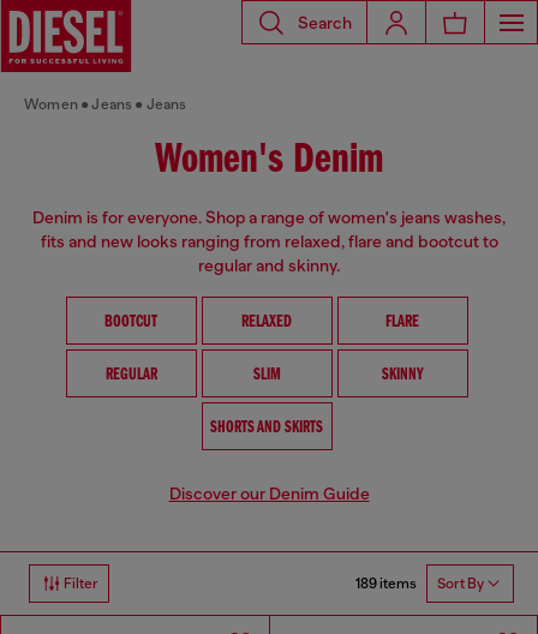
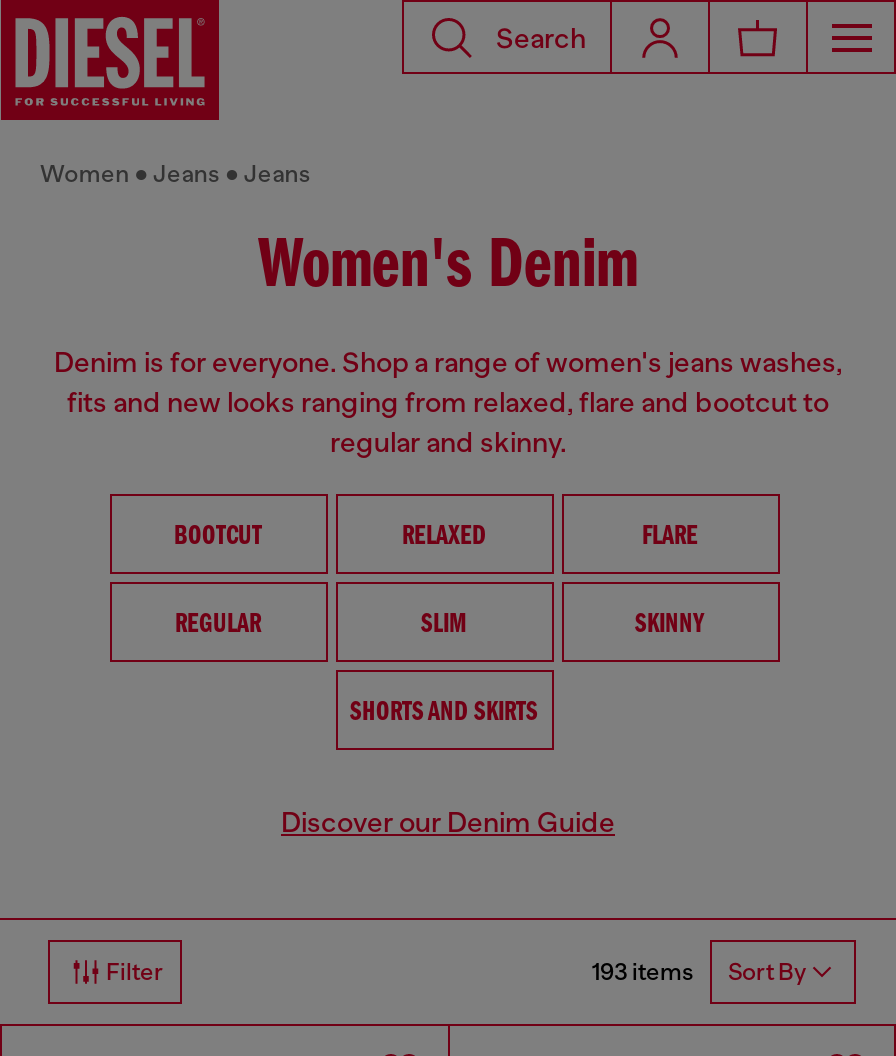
[355,575,484,592] 189 items Sort By -> [592,957,806,986] 193 items Sort By

